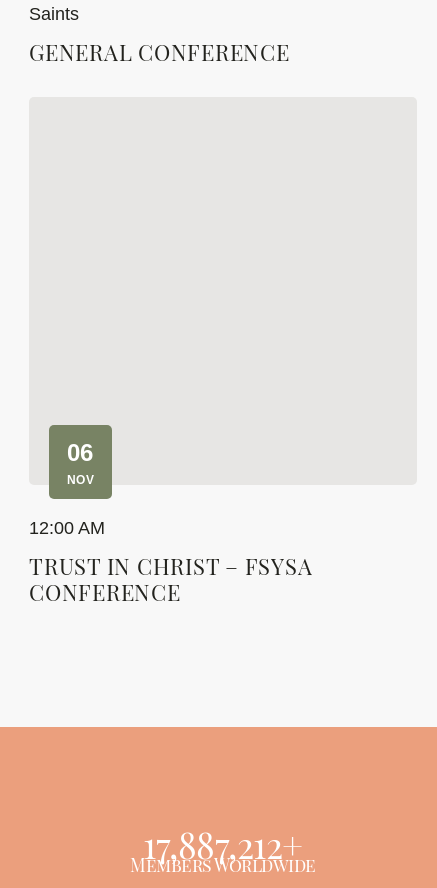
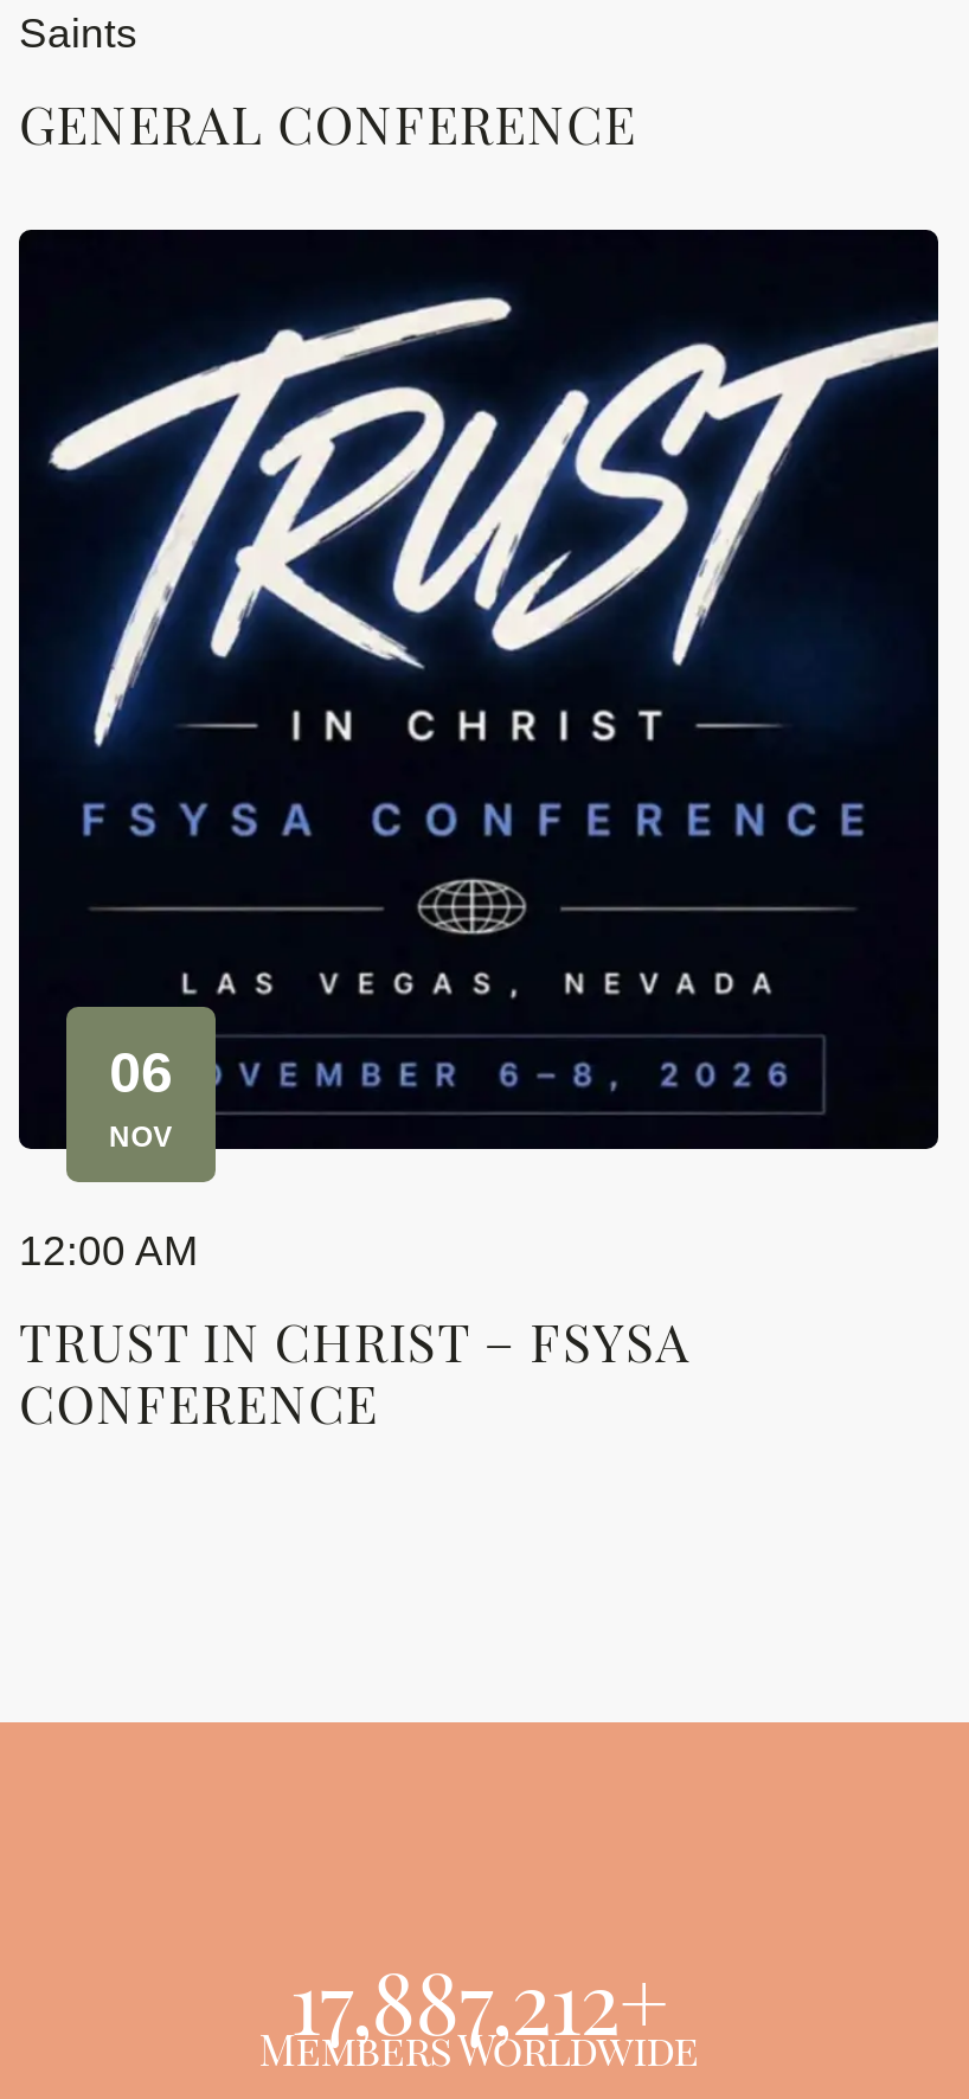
none -> [17,227,941,1151] [image]

